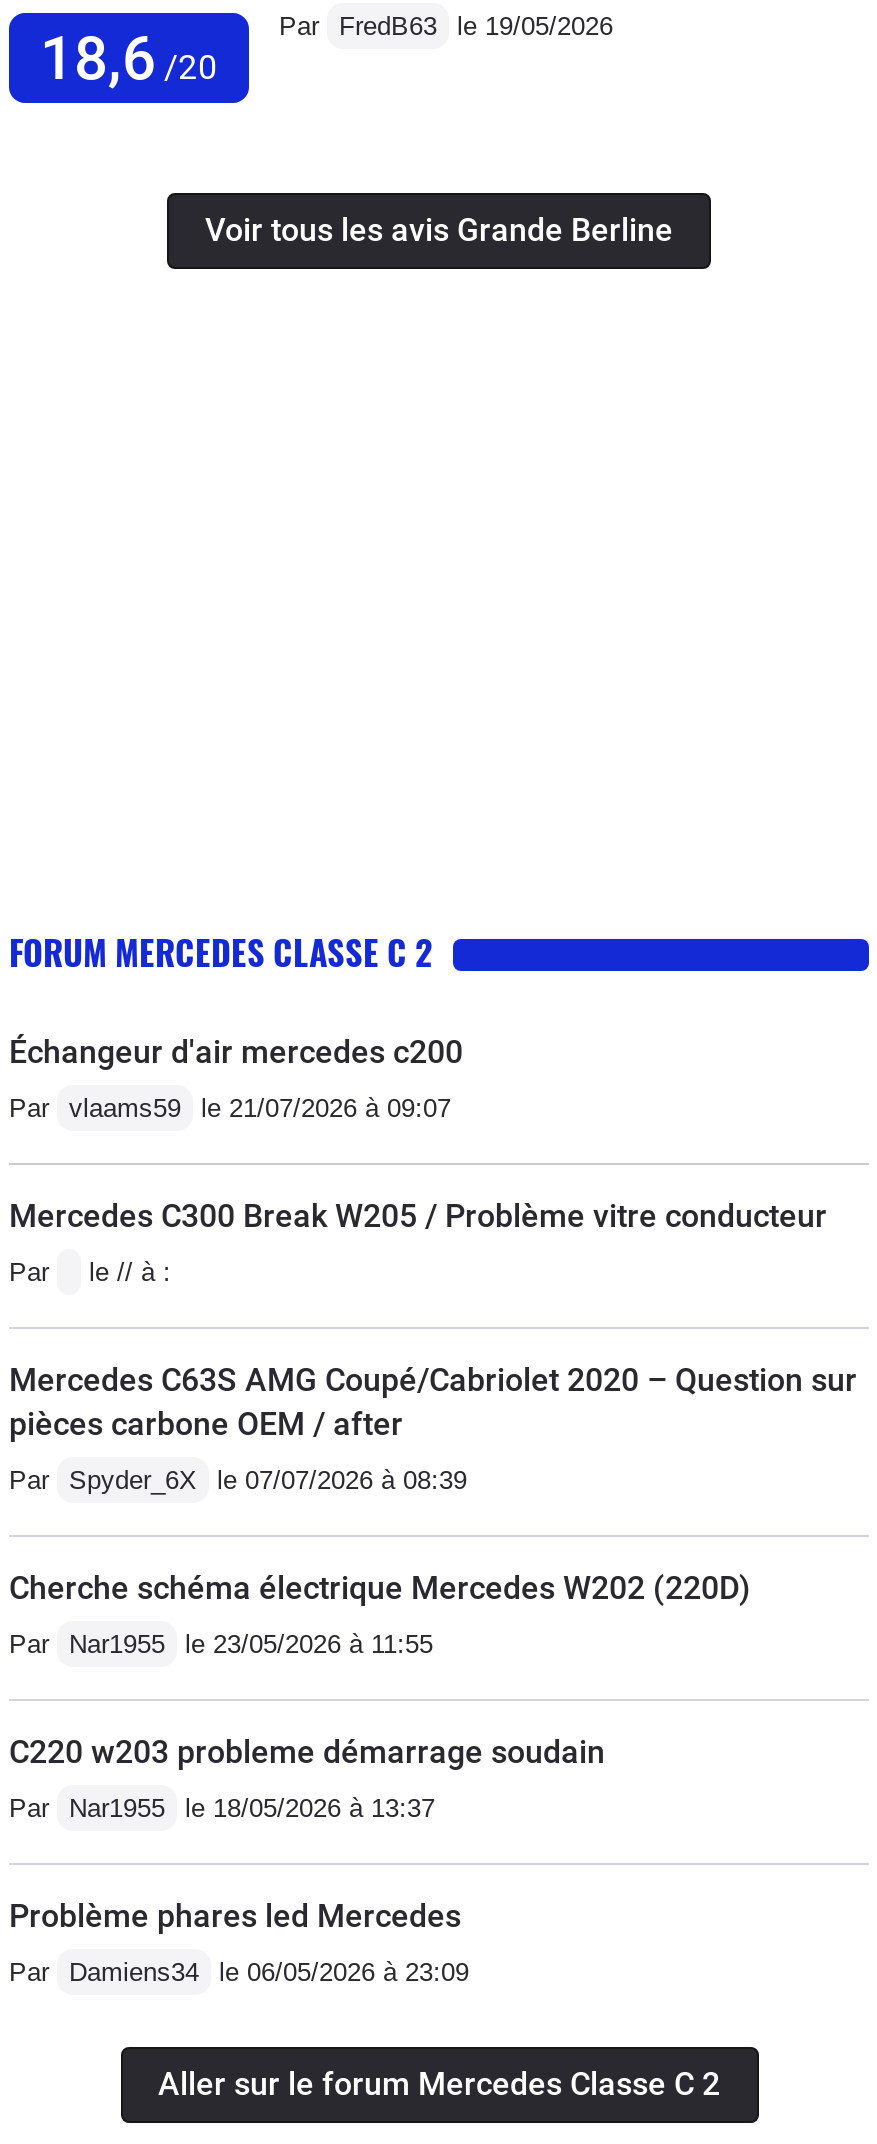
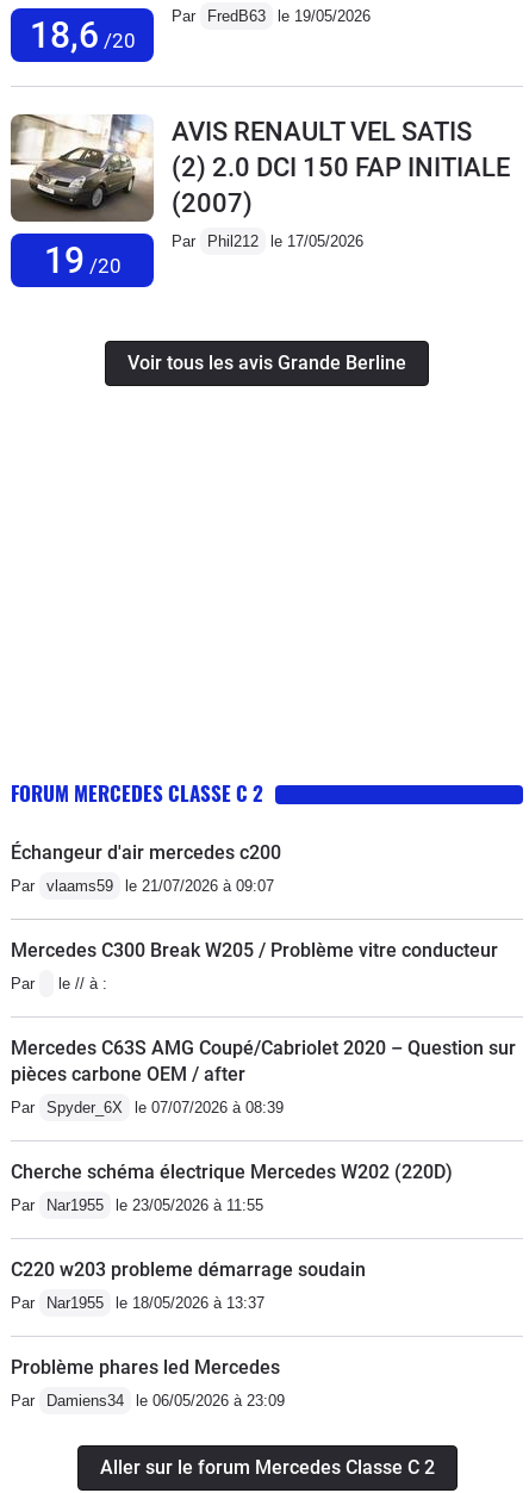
none -> [10,113,155,281] [image] | 19 /20
none -> [172,117,510,250] AVIS RENAULT VEL SATIS | (2) 2.0 DCI 150 FAP INITIALE | (2007) | Par Phil212 le 17/05/2026

